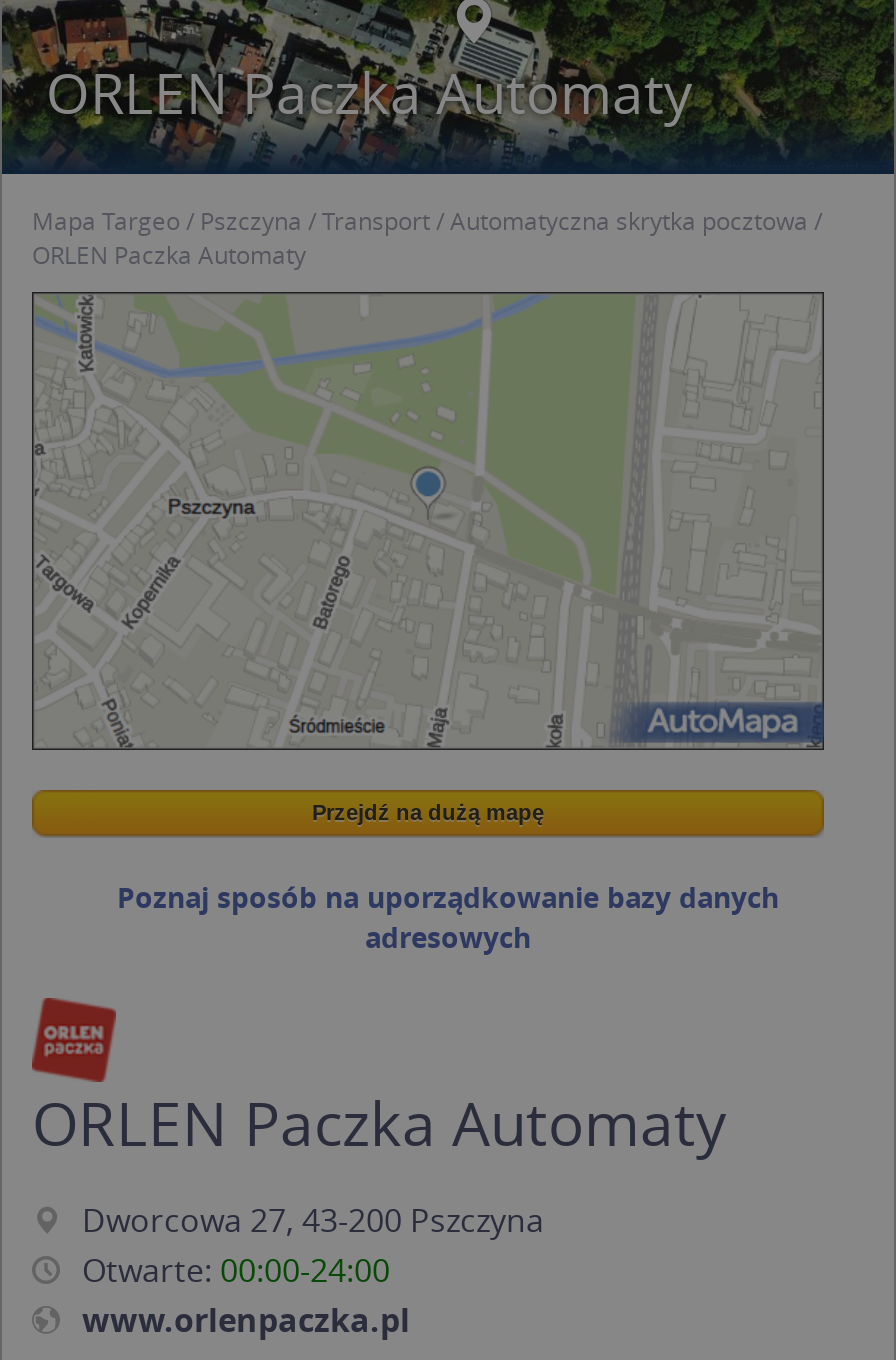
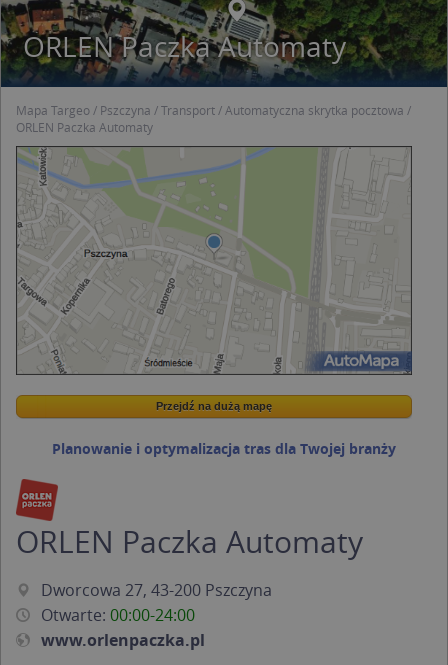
[117,878,779,956] Poznaj sposób na uporządkowanie bazy danych | adresowych -> [52,439,396,458] Planowanie i optymalizacja tras dla Twojej branży

